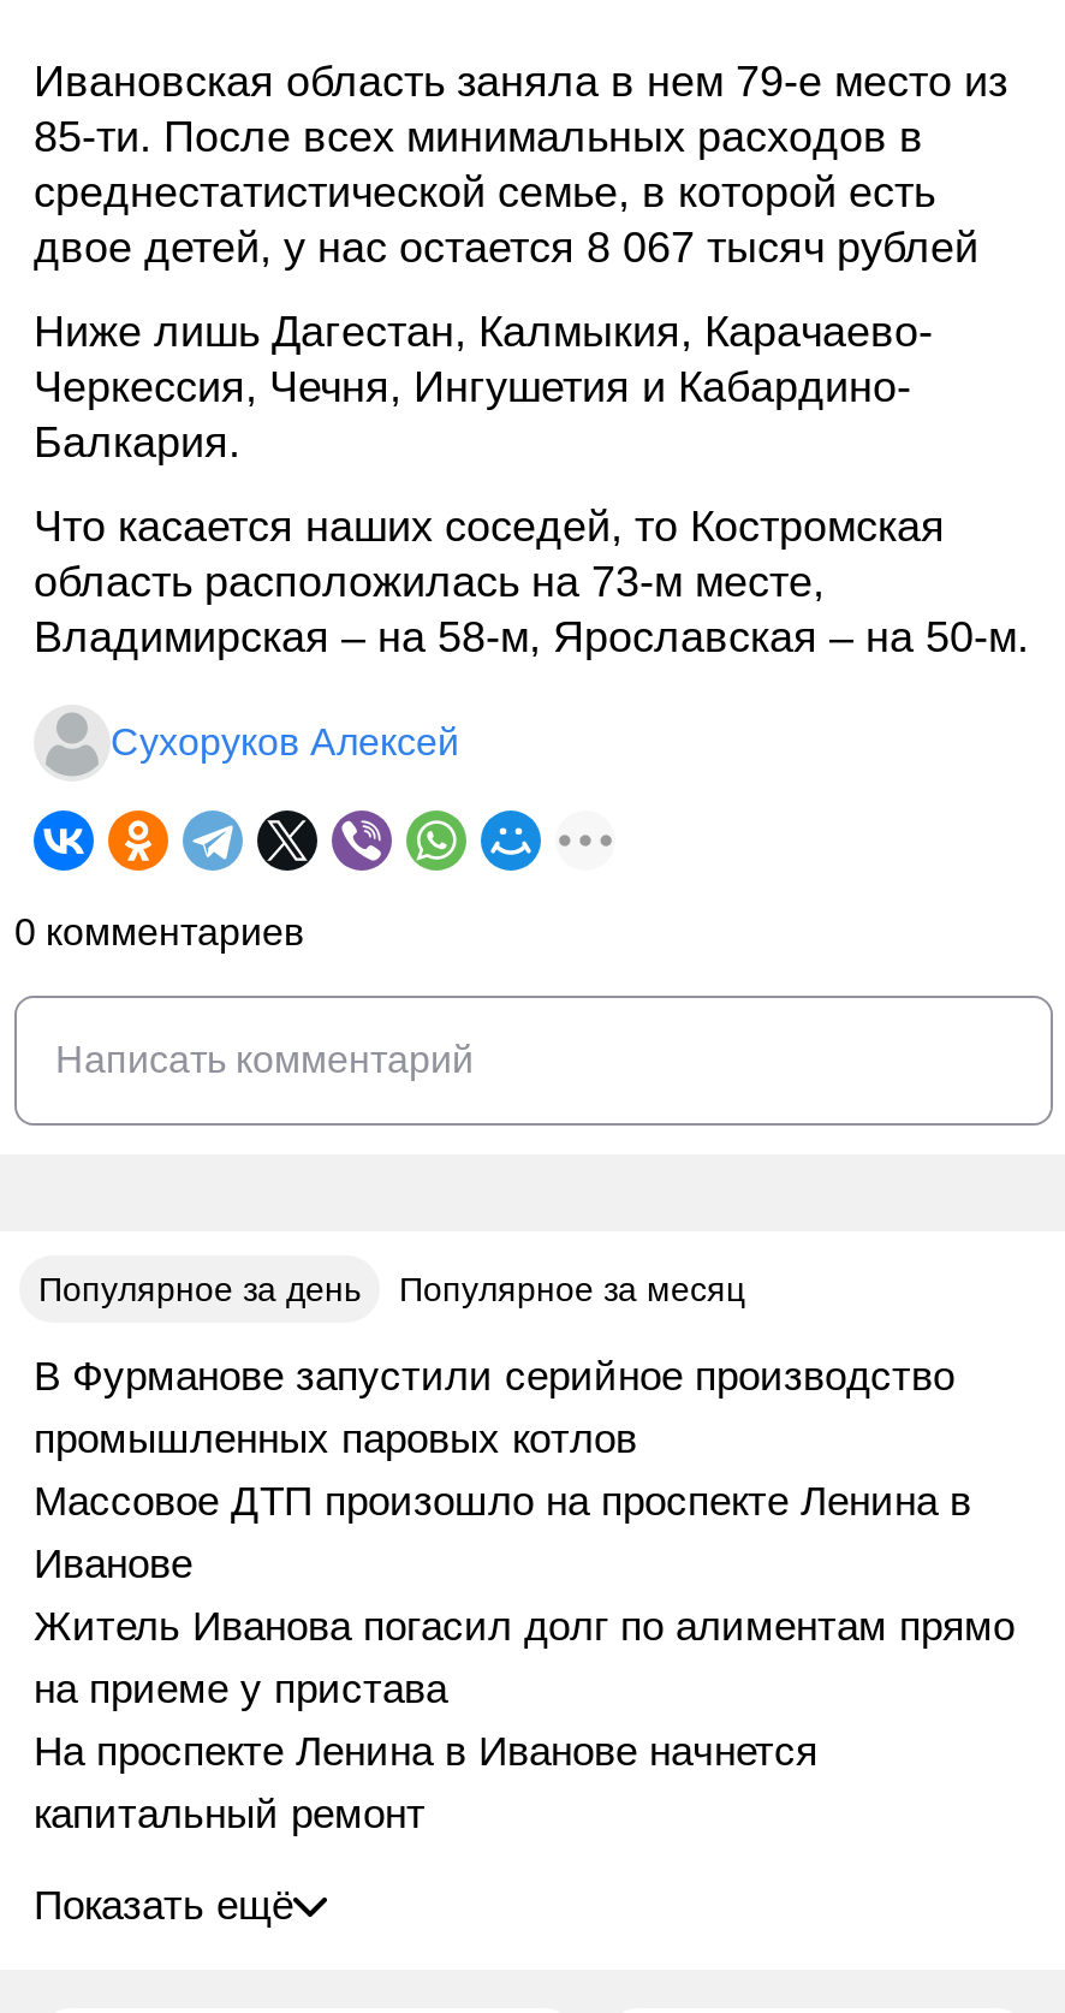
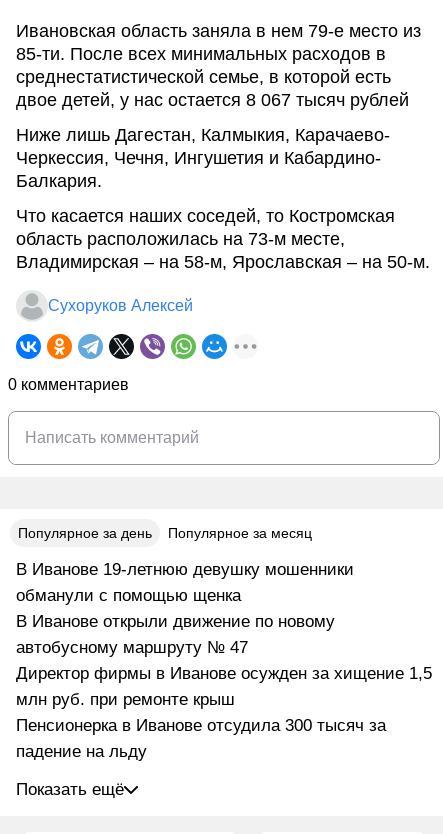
[34,1354,1015,1837] В Фурманове запустили серийное производство | промышленных паровых котлов | Массовое ДТП произошло на проспекте Ленина в | Иванове | Житель Иванова погасил долг по алиментам прямо | на приеме у пристава | На проспекте Ленина в Иванове начнется | капитальный ремонт -> [16,560,432,761] В Иванове 19-летнюю девушку мошенники | обманули с помощью щенка | В Иванове открыли движение по новому | автобусному маршруту № 47 | Директор фирмы в Иванове осужден за хищение 1,5 | млн руб. при ремонте крыш | Пенсионерка в Иванове отсудила 300 тысяч за | падение на льду

